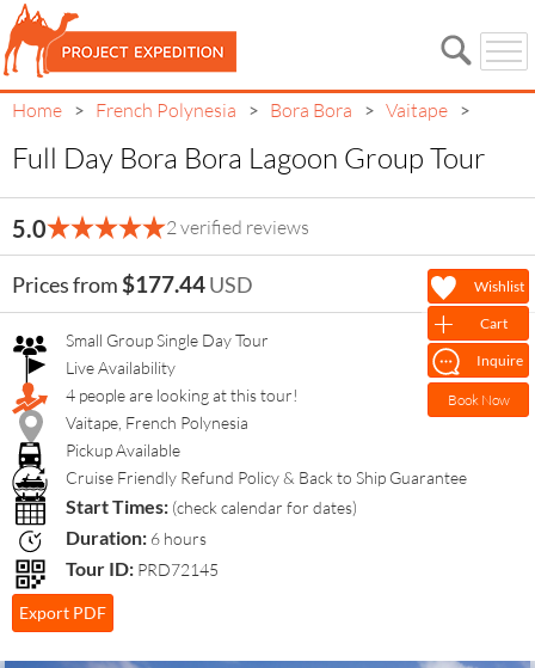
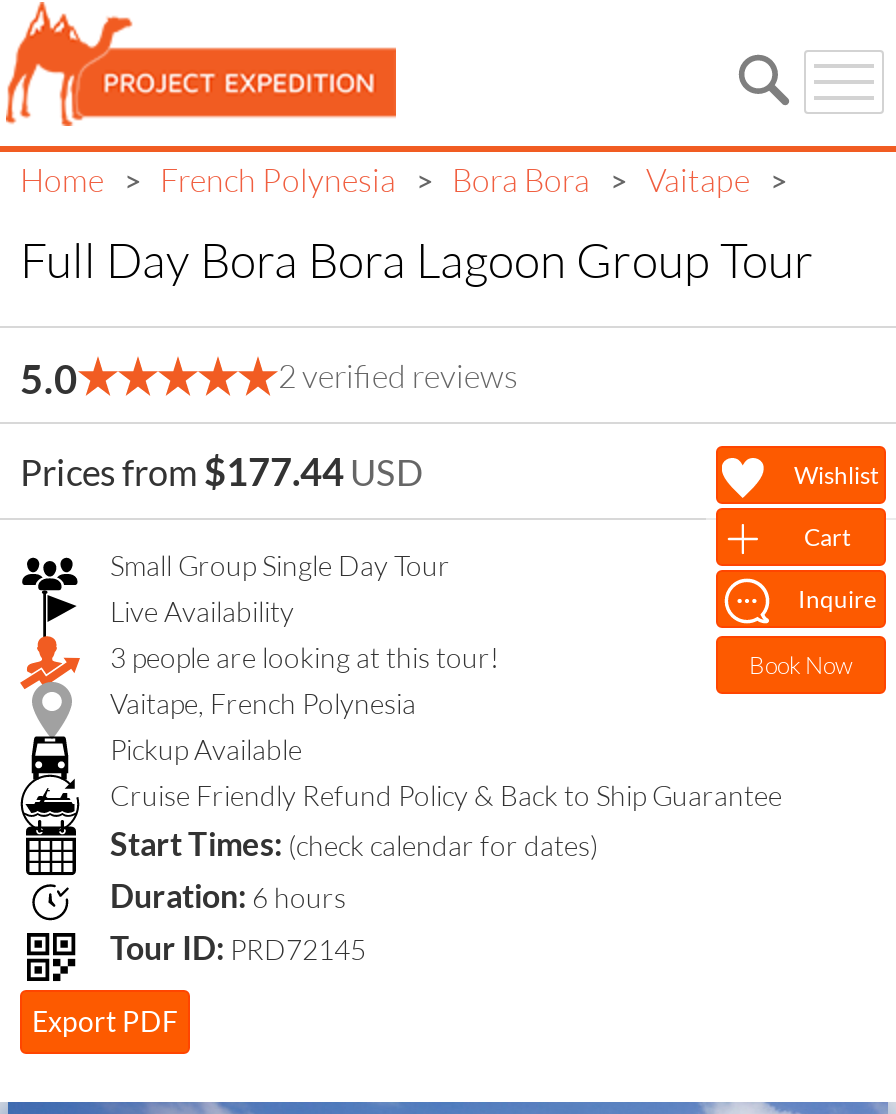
[66,385,299,405] 4 people are looking at this tour! -> [110,640,500,674] 3 people are looking at this tour!

